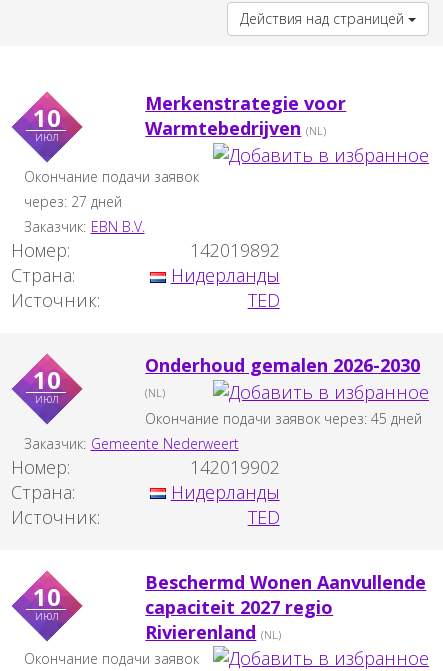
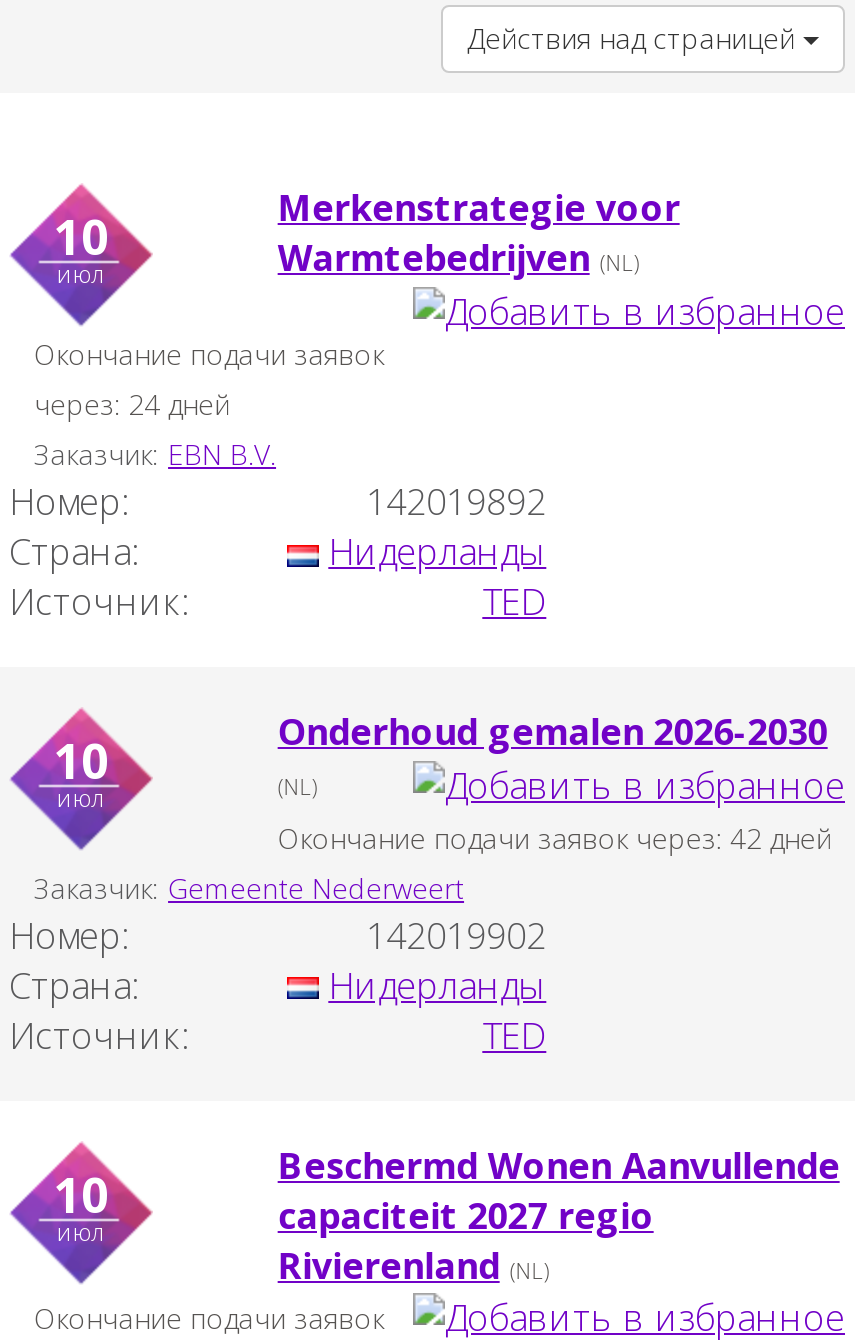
[23,192,121,211] через: 27 дней -> [34,385,230,423] через: 24 дней
[145,409,422,428] Окончание подачи заявок через: 45 дней -> [278,818,832,856] Окончание подачи заявок через: 42 дней

